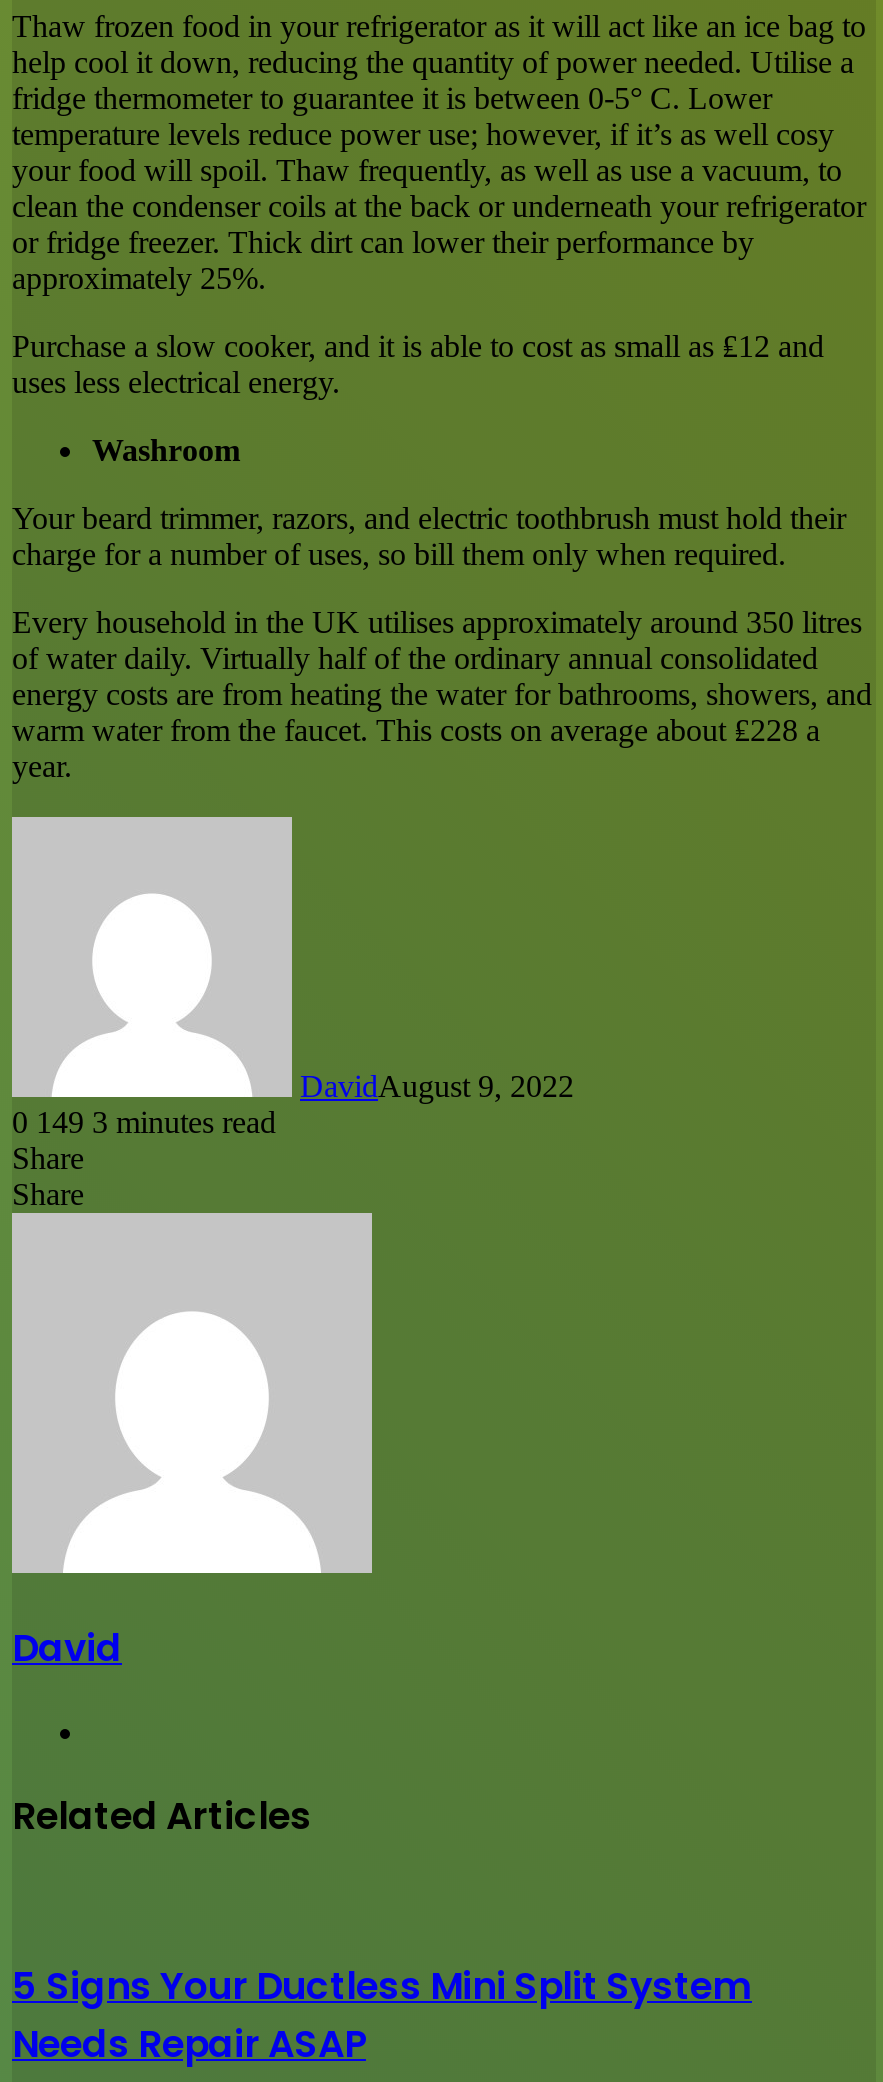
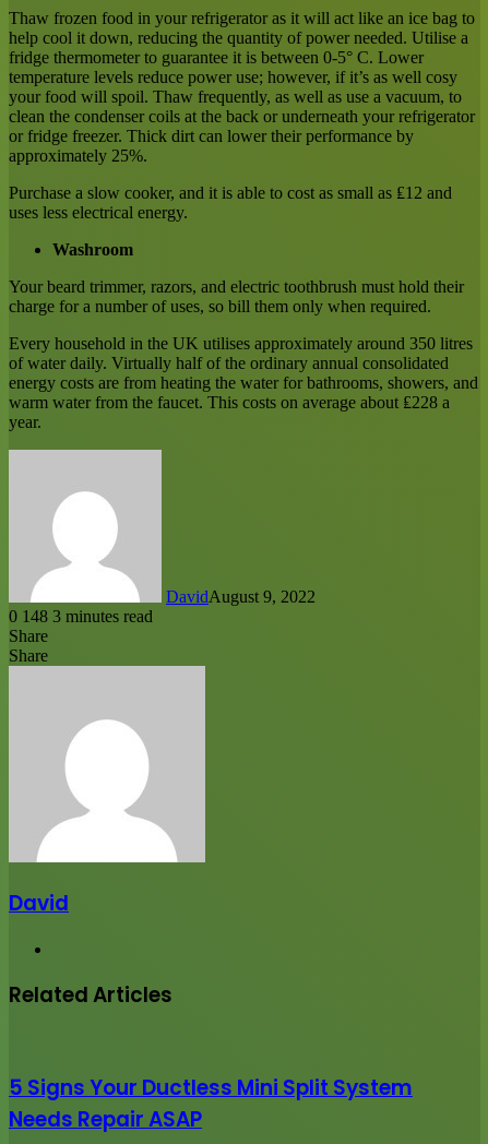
[12,1105,276,1139] 0 149 3 minutes read -> [9,607,153,626] 0 148 3 minutes read

